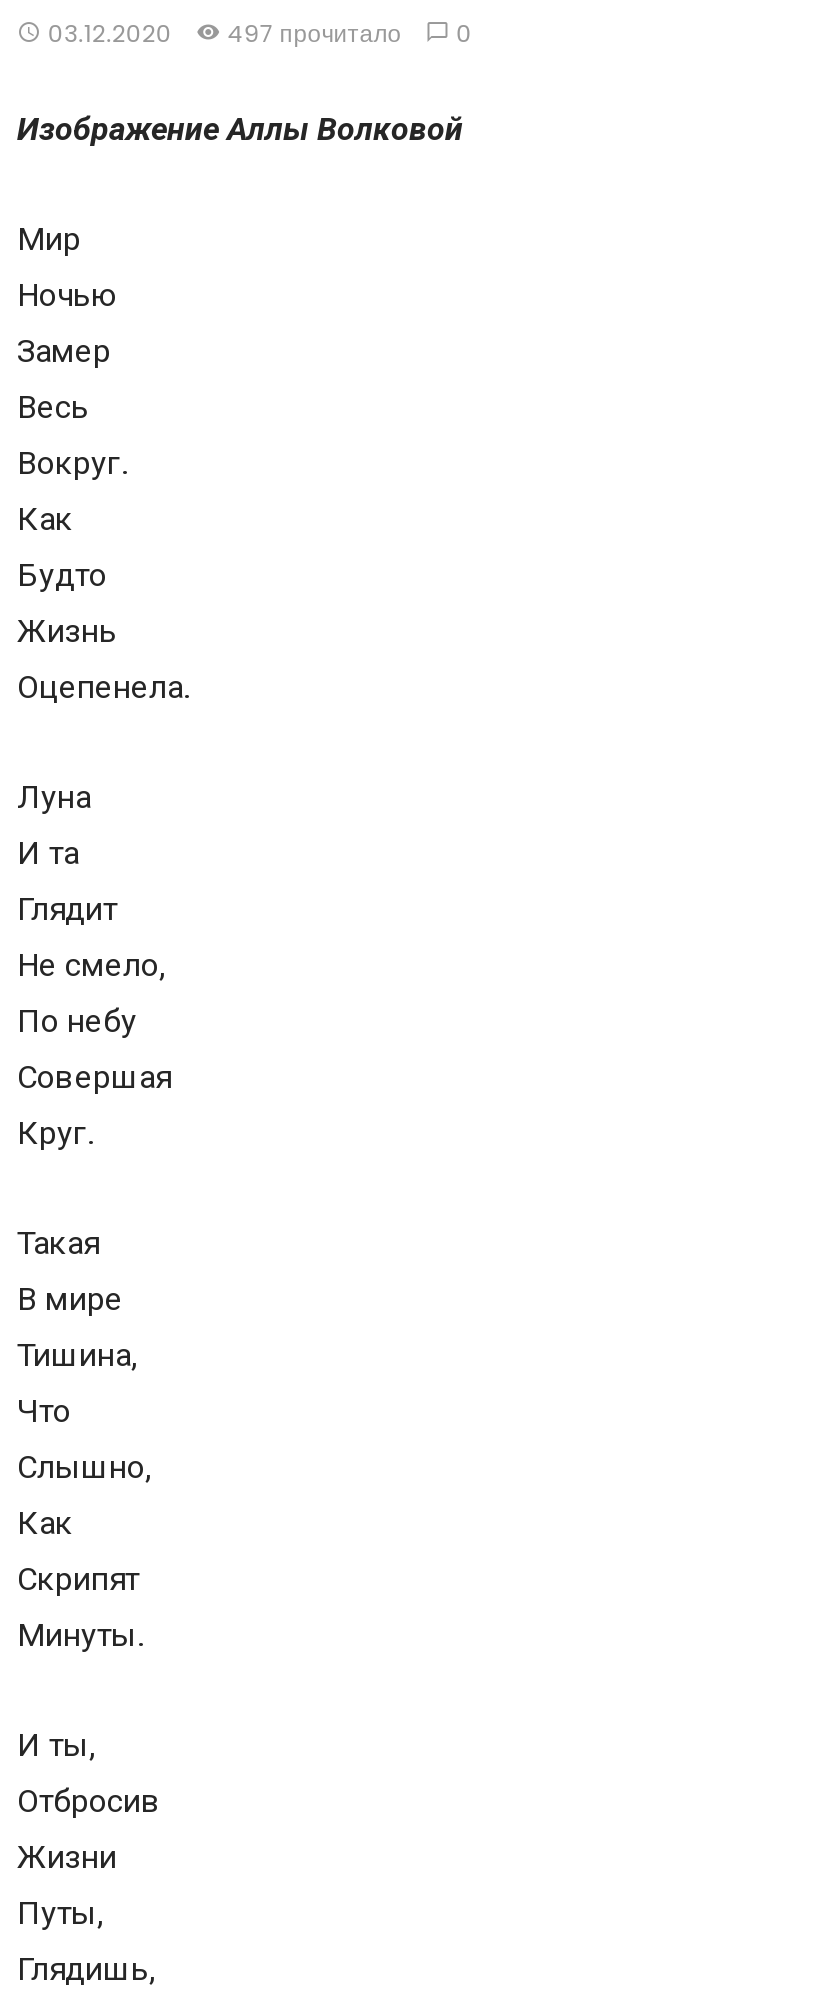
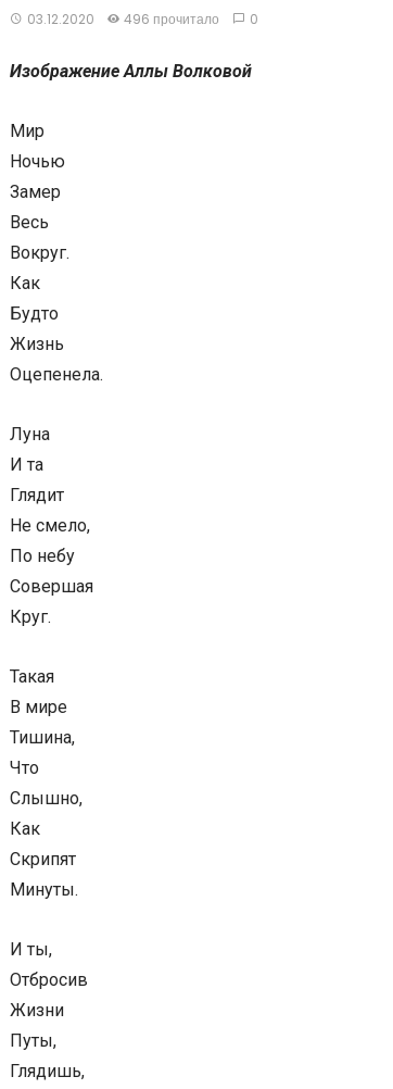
[48,15,473,49] 03.12.2020 497 прочитало 0 -> [27,9,258,28] 03.12.2020 496 прочитало 0

